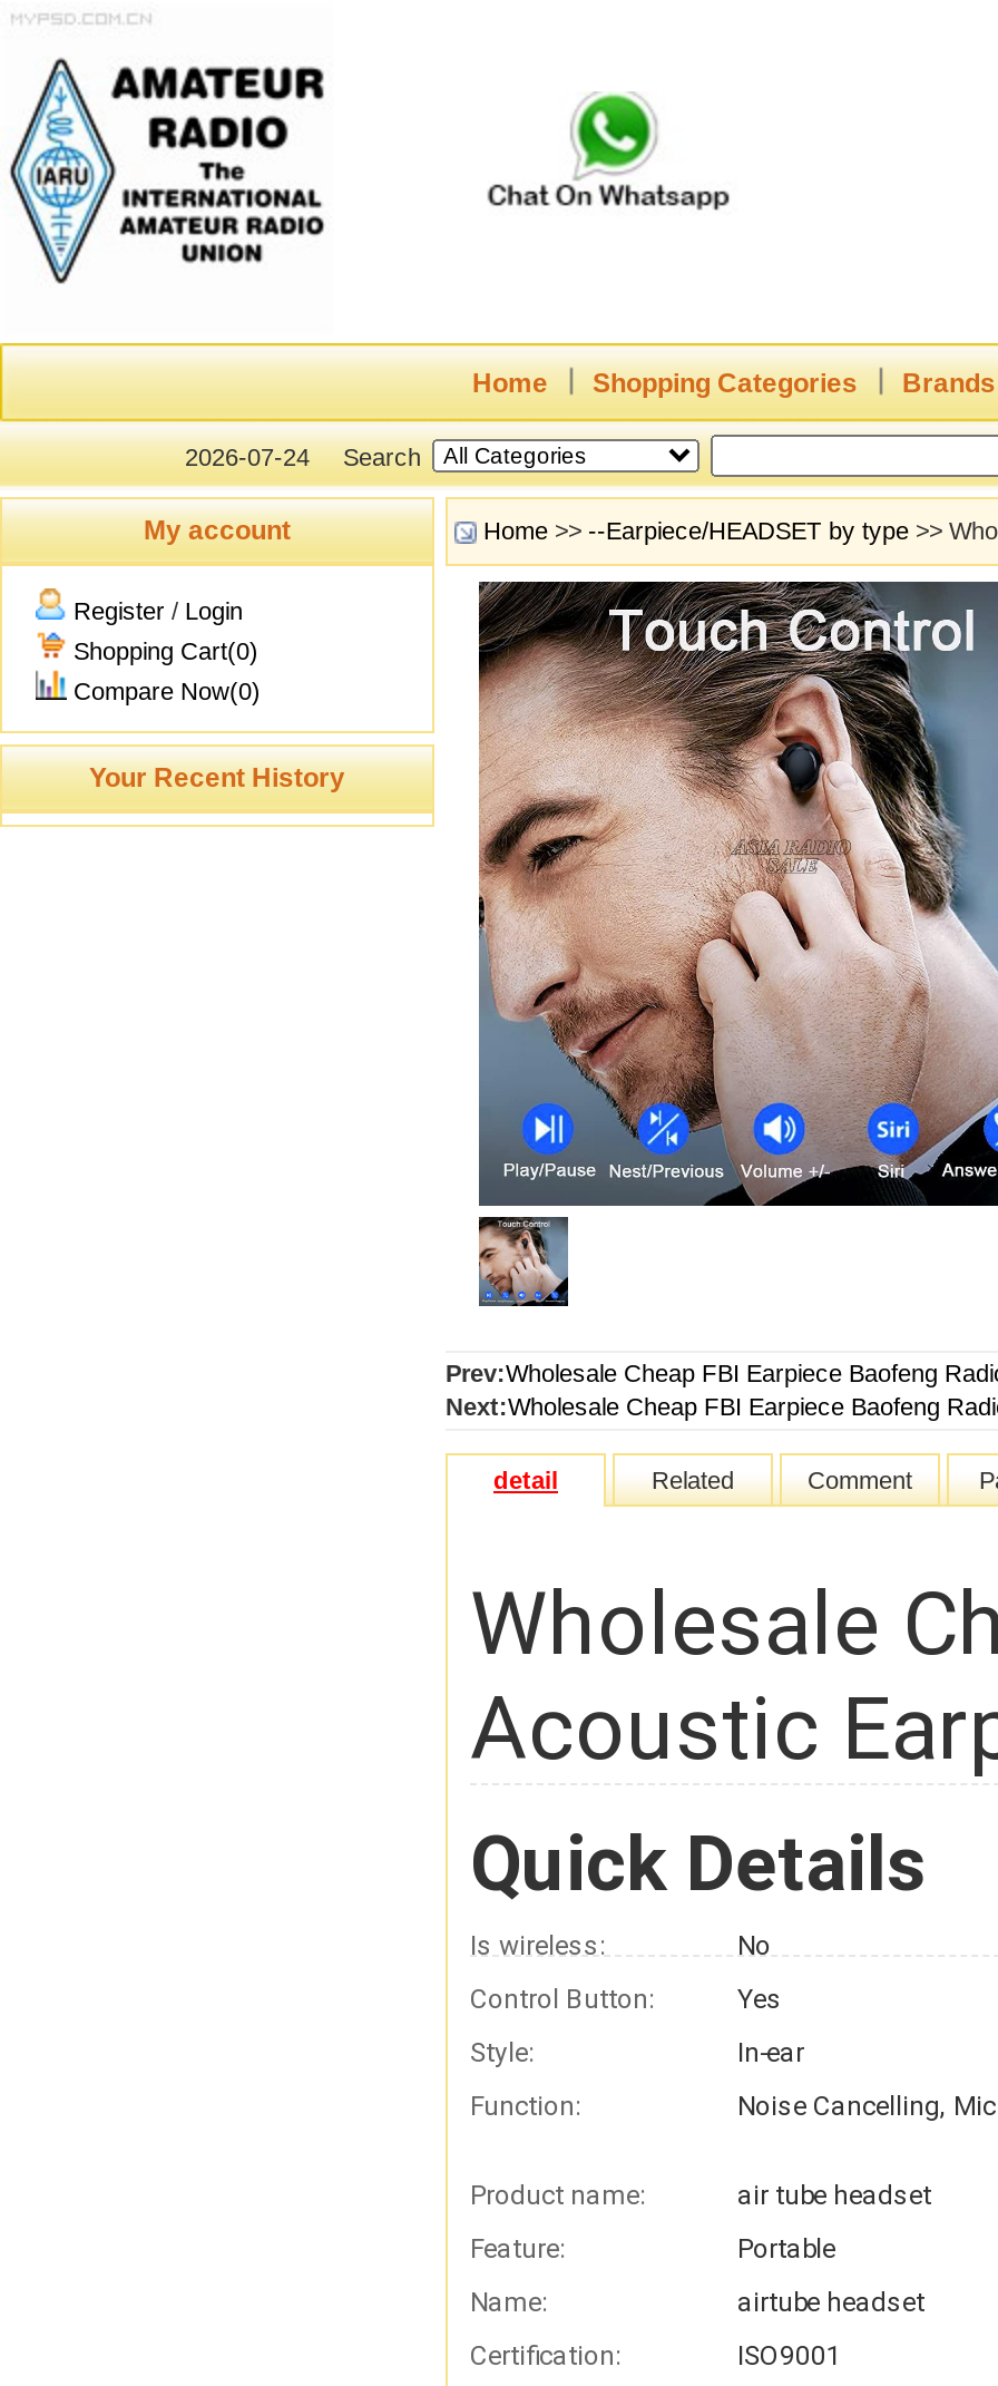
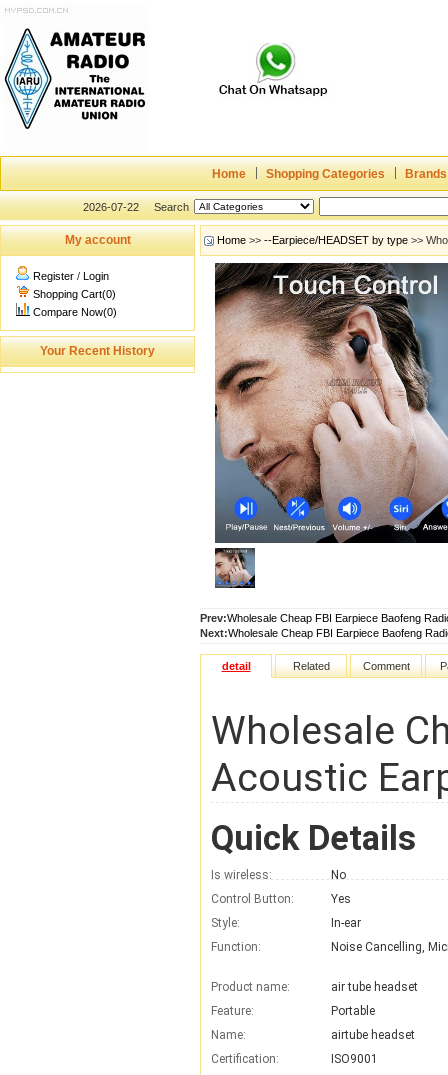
[185,444,421,470] 2026-07-24 Search -> [83,201,189,213] 2026-07-22 Search

